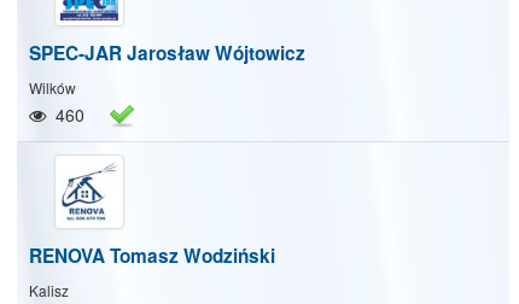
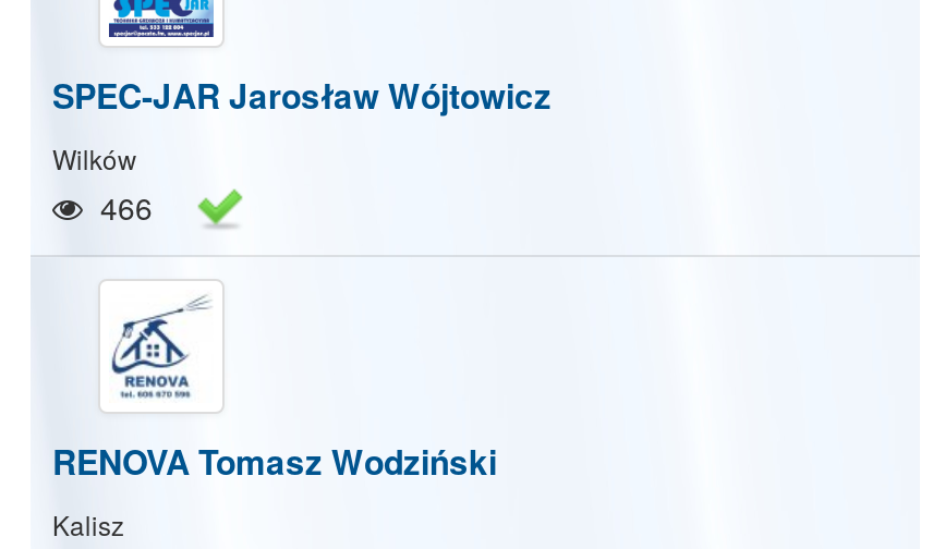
[46,103,84,127] 460 -> [83,186,153,230] 466

